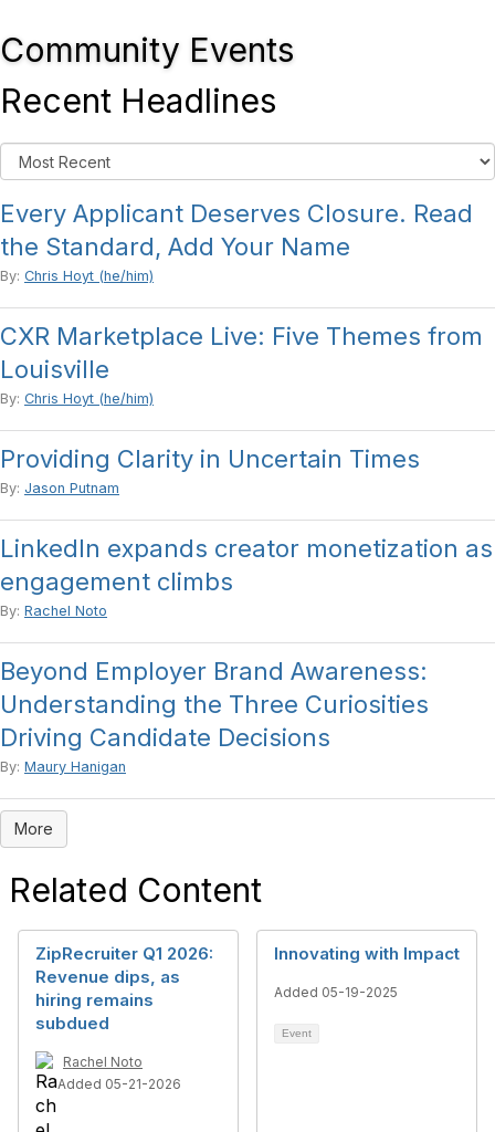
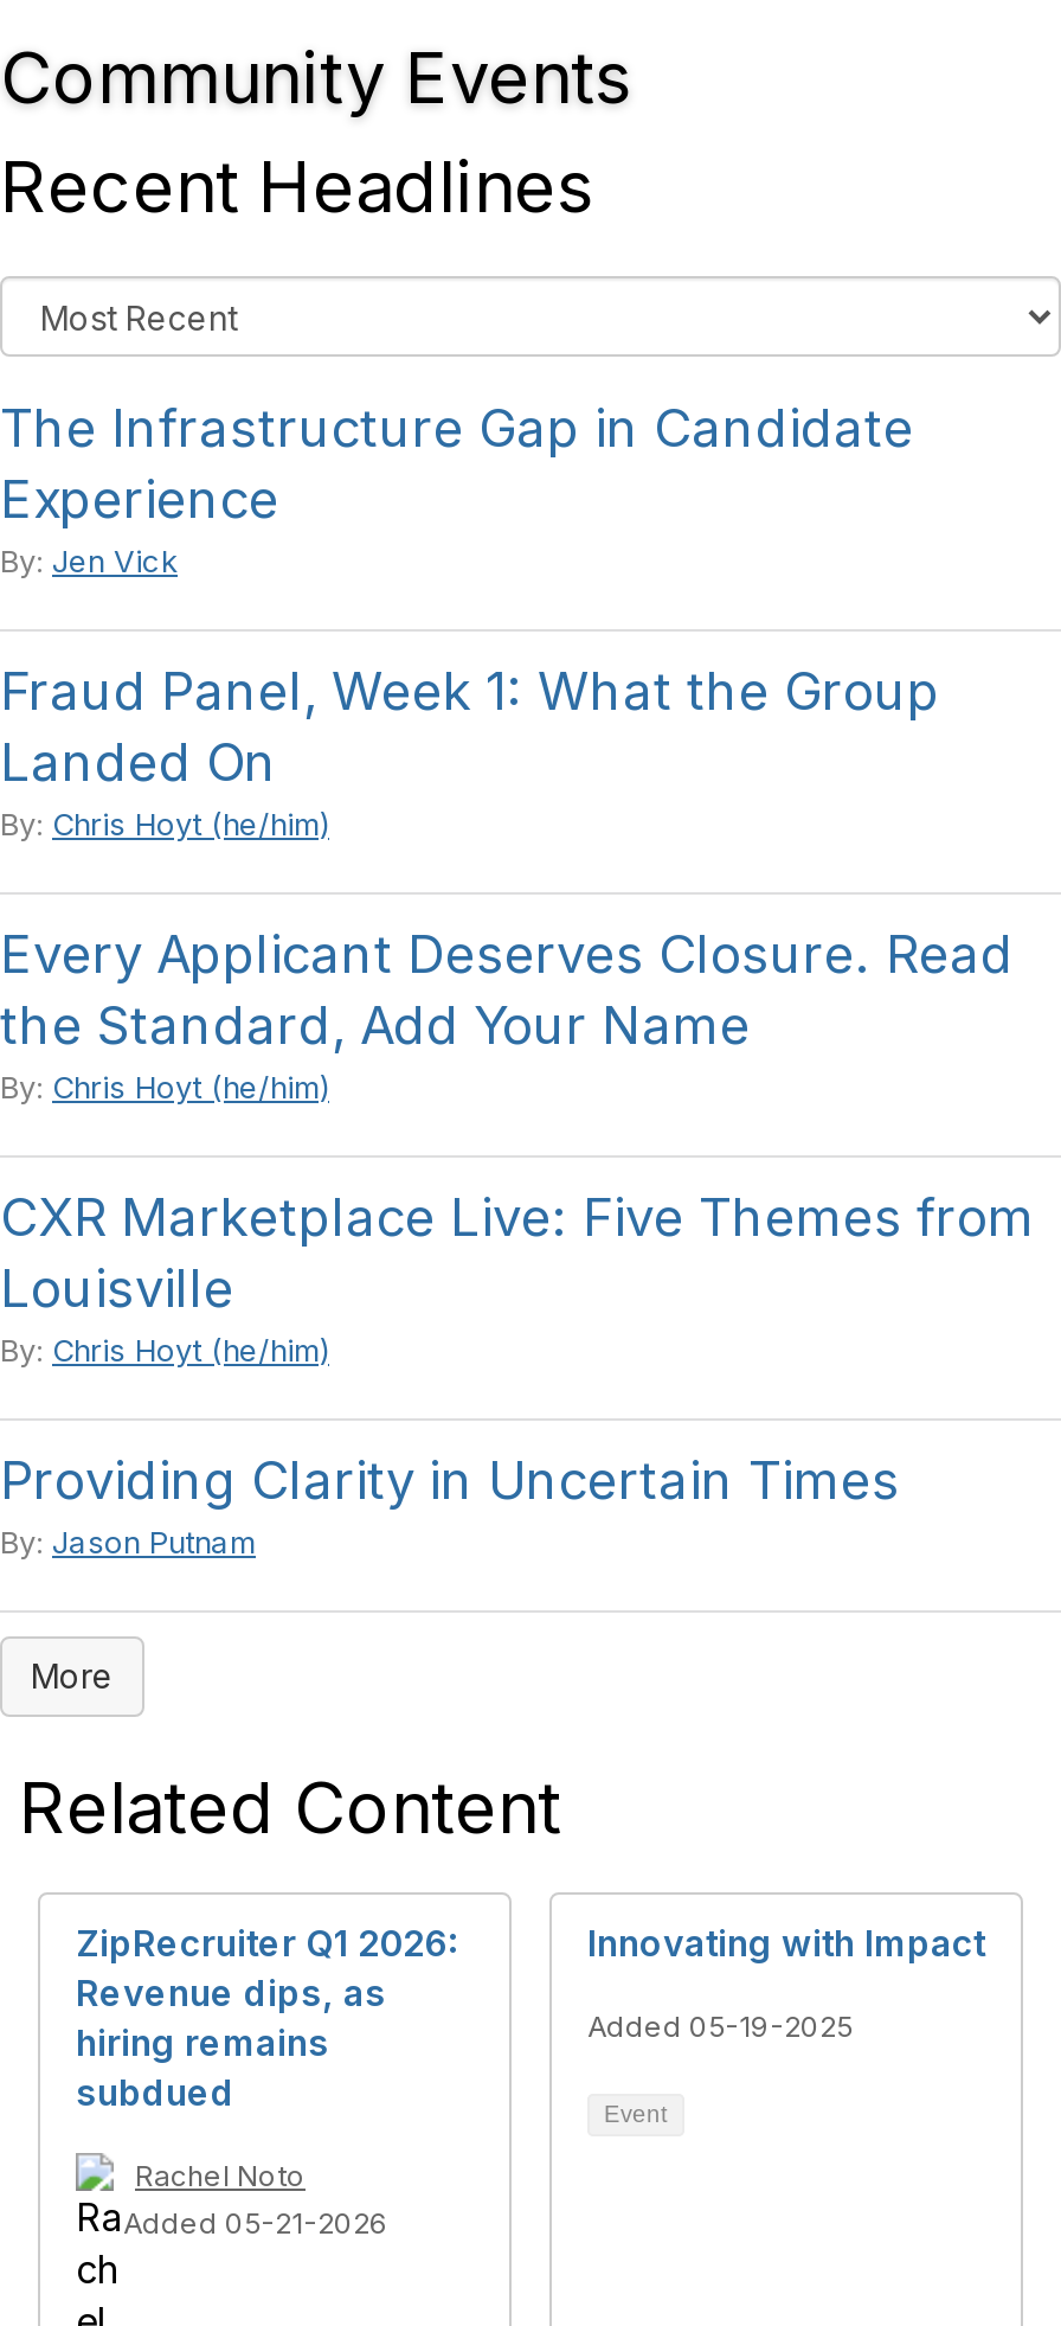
none -> [0,397,940,842] The Infrastructure Gap in Candidate | Experience | By: Jen Vick | Fraud Panel, Week 1: What the Group | Landed On | By: Chris Hoyt (he/him)
moved [0,199,483,496] -> [0,923,1035,1561]: Every Applicant Deserves Closure. Read | the Standard, Add Your Name | By: Chris Hoyt (he/him) | CXR Marketplace Live: Five Themes from | Louisville | By: Chris Hoyt (he/him) | Providing Clarity in Uncertain Times | By: Jason Putnam
[0,534,493,775] LinkedIn expands creator monetization as | engagement climbs | By: Rachel Noto | Beyond Employer Brand Awareness: | Understanding the Three Curiosities | Driving Candidate Decisions | By: Maury Hanigan -> none

